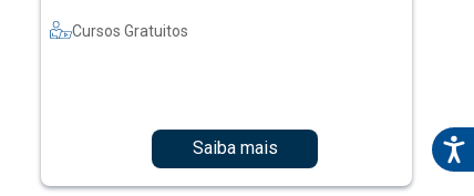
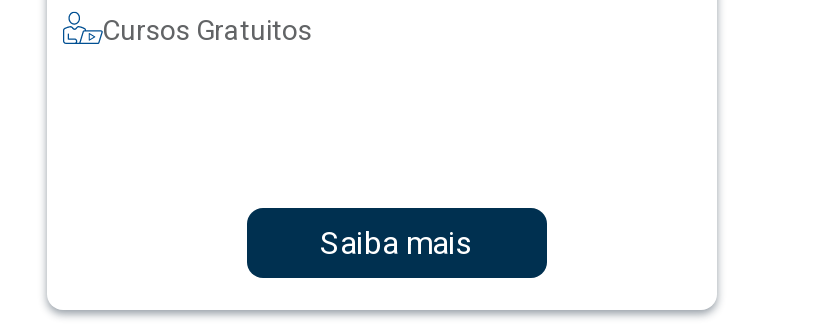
[431,126,471,173] [image] -> none

